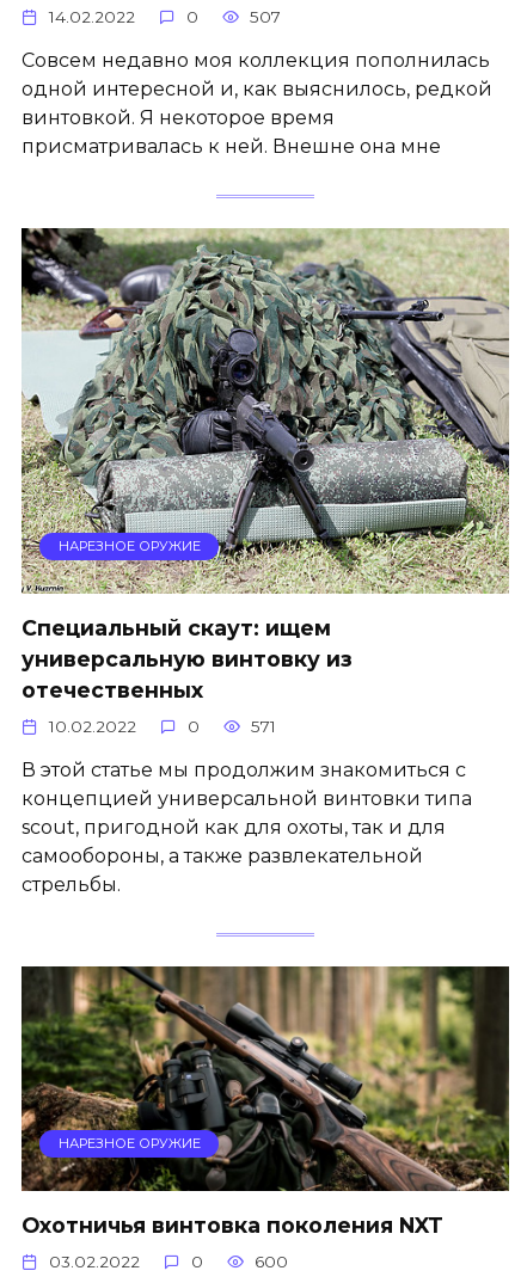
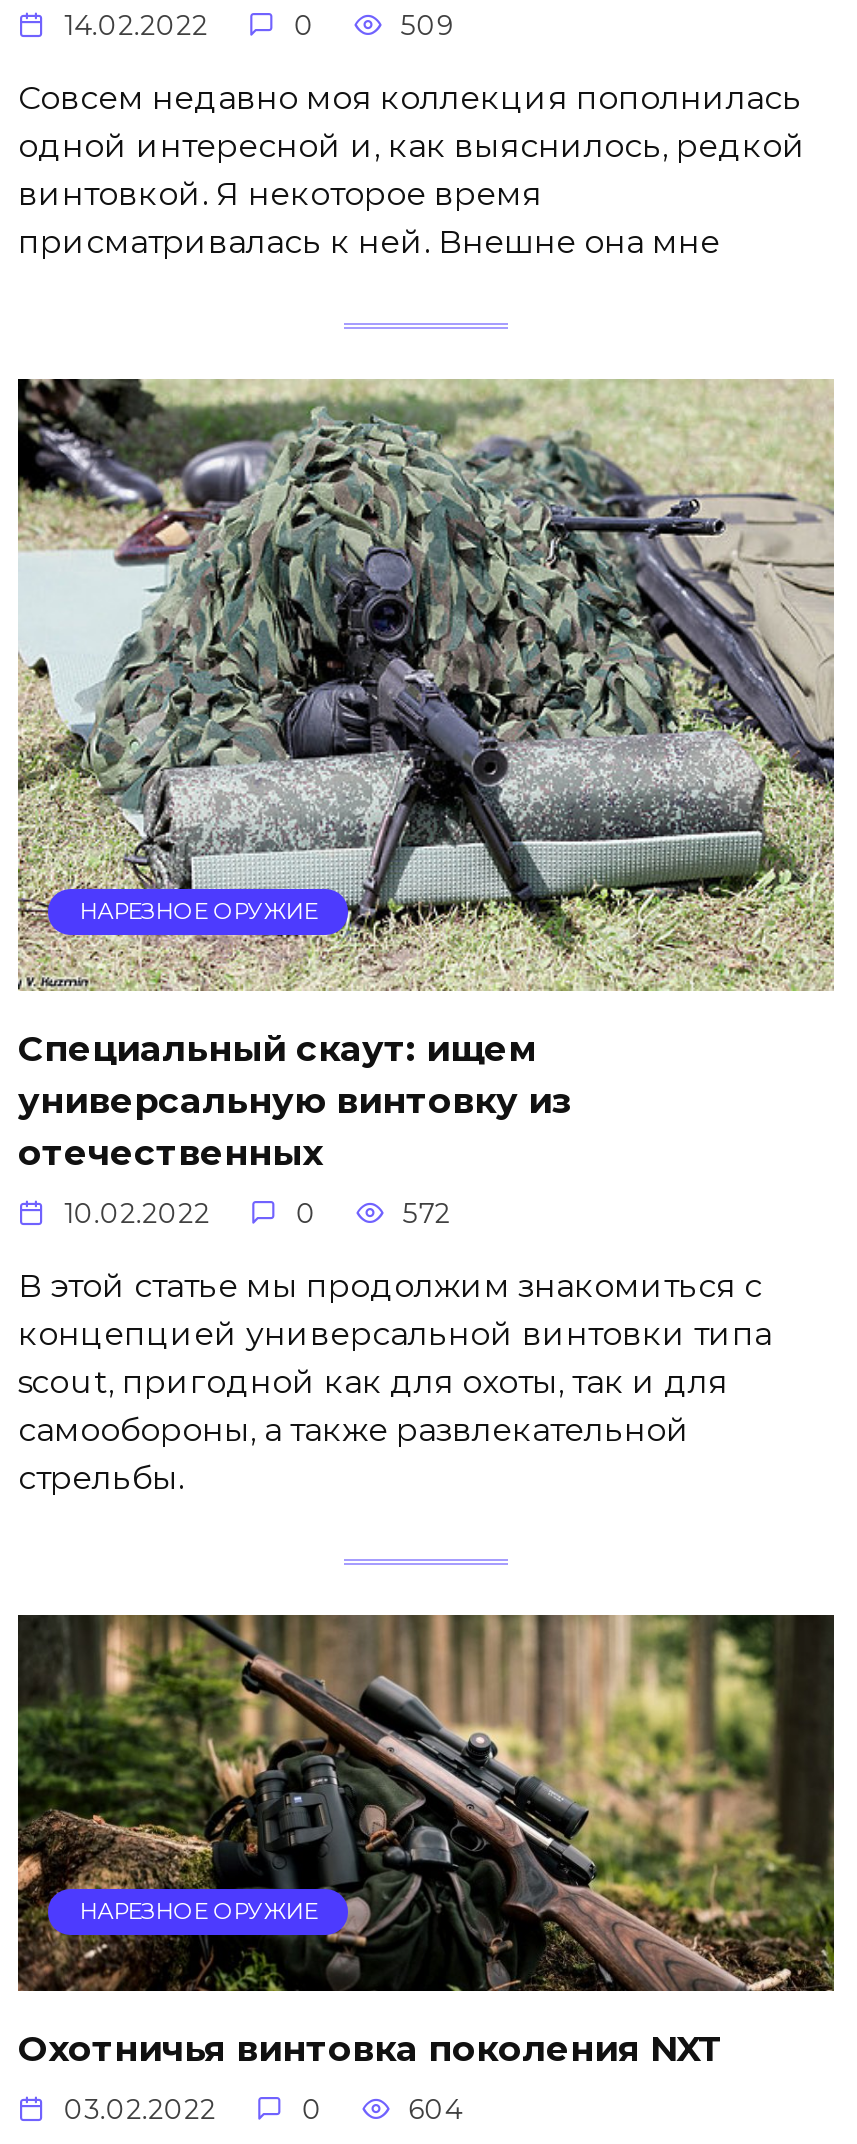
[250,7,281,26] 507 -> [401,9,453,41] 509
[251,717,276,736] 571 -> [403,1197,451,1229] 572
[255,1252,288,1271] 600 -> [409,2093,463,2125] 604

